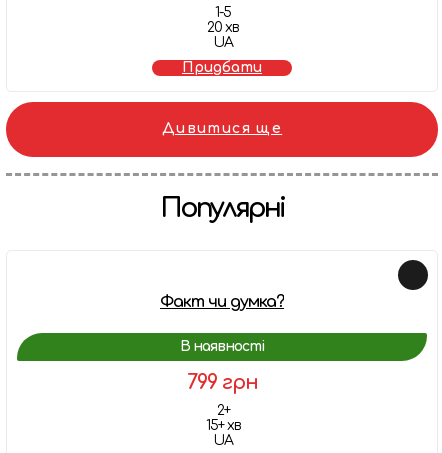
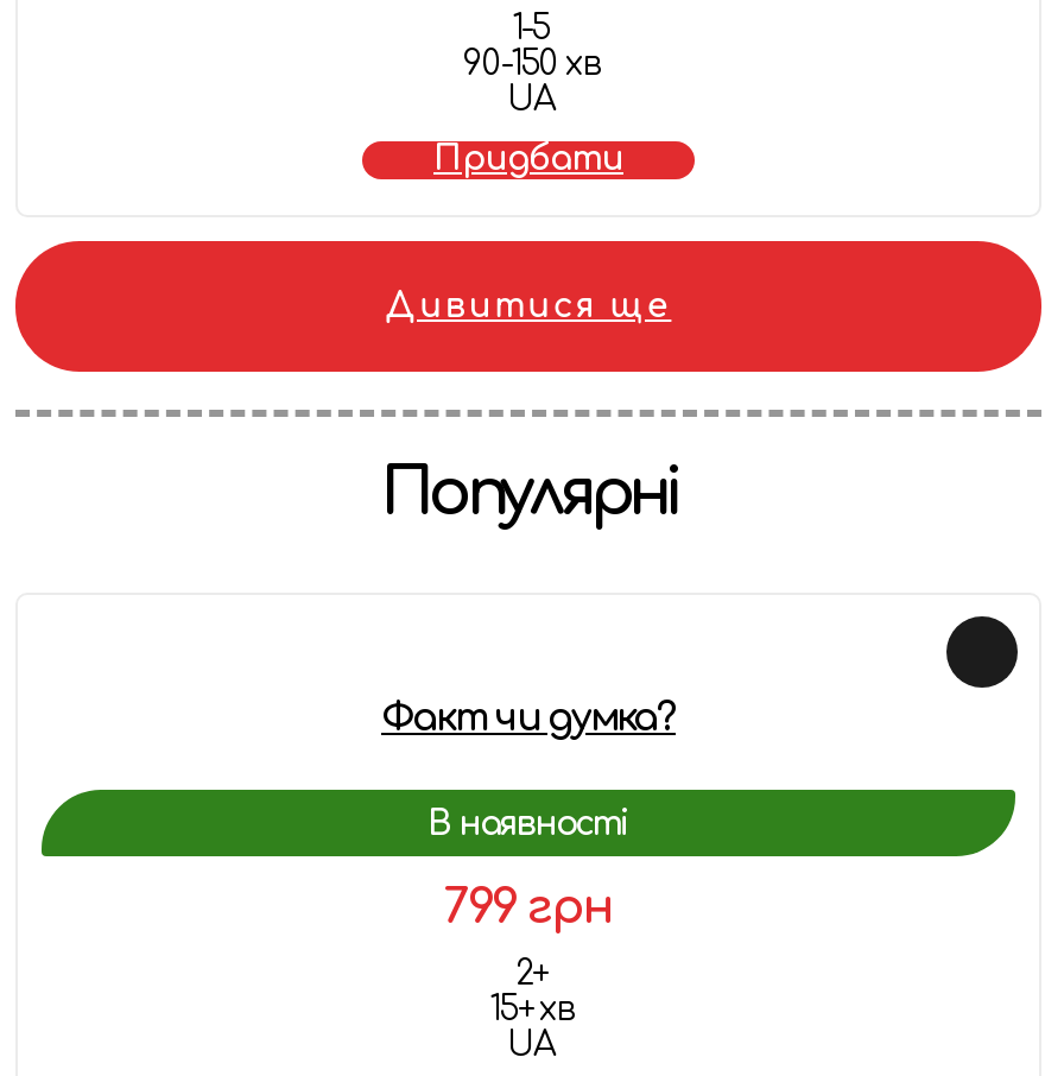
[207,20,239,35] 20 хв -> [463,47,598,83] 90-150 хв

